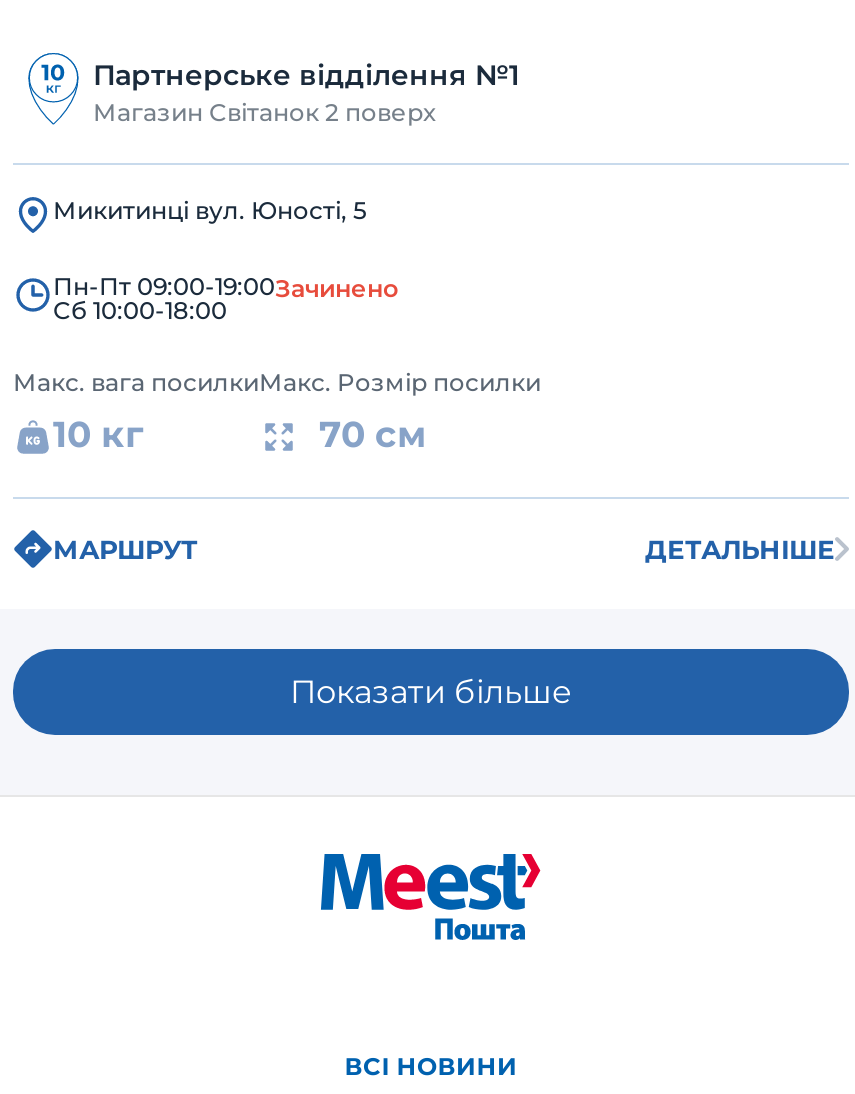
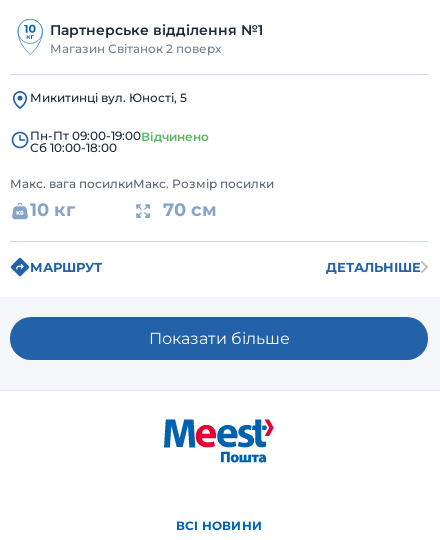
[275,273,399,303] Зачинено -> [141,129,209,144] Відчинено

